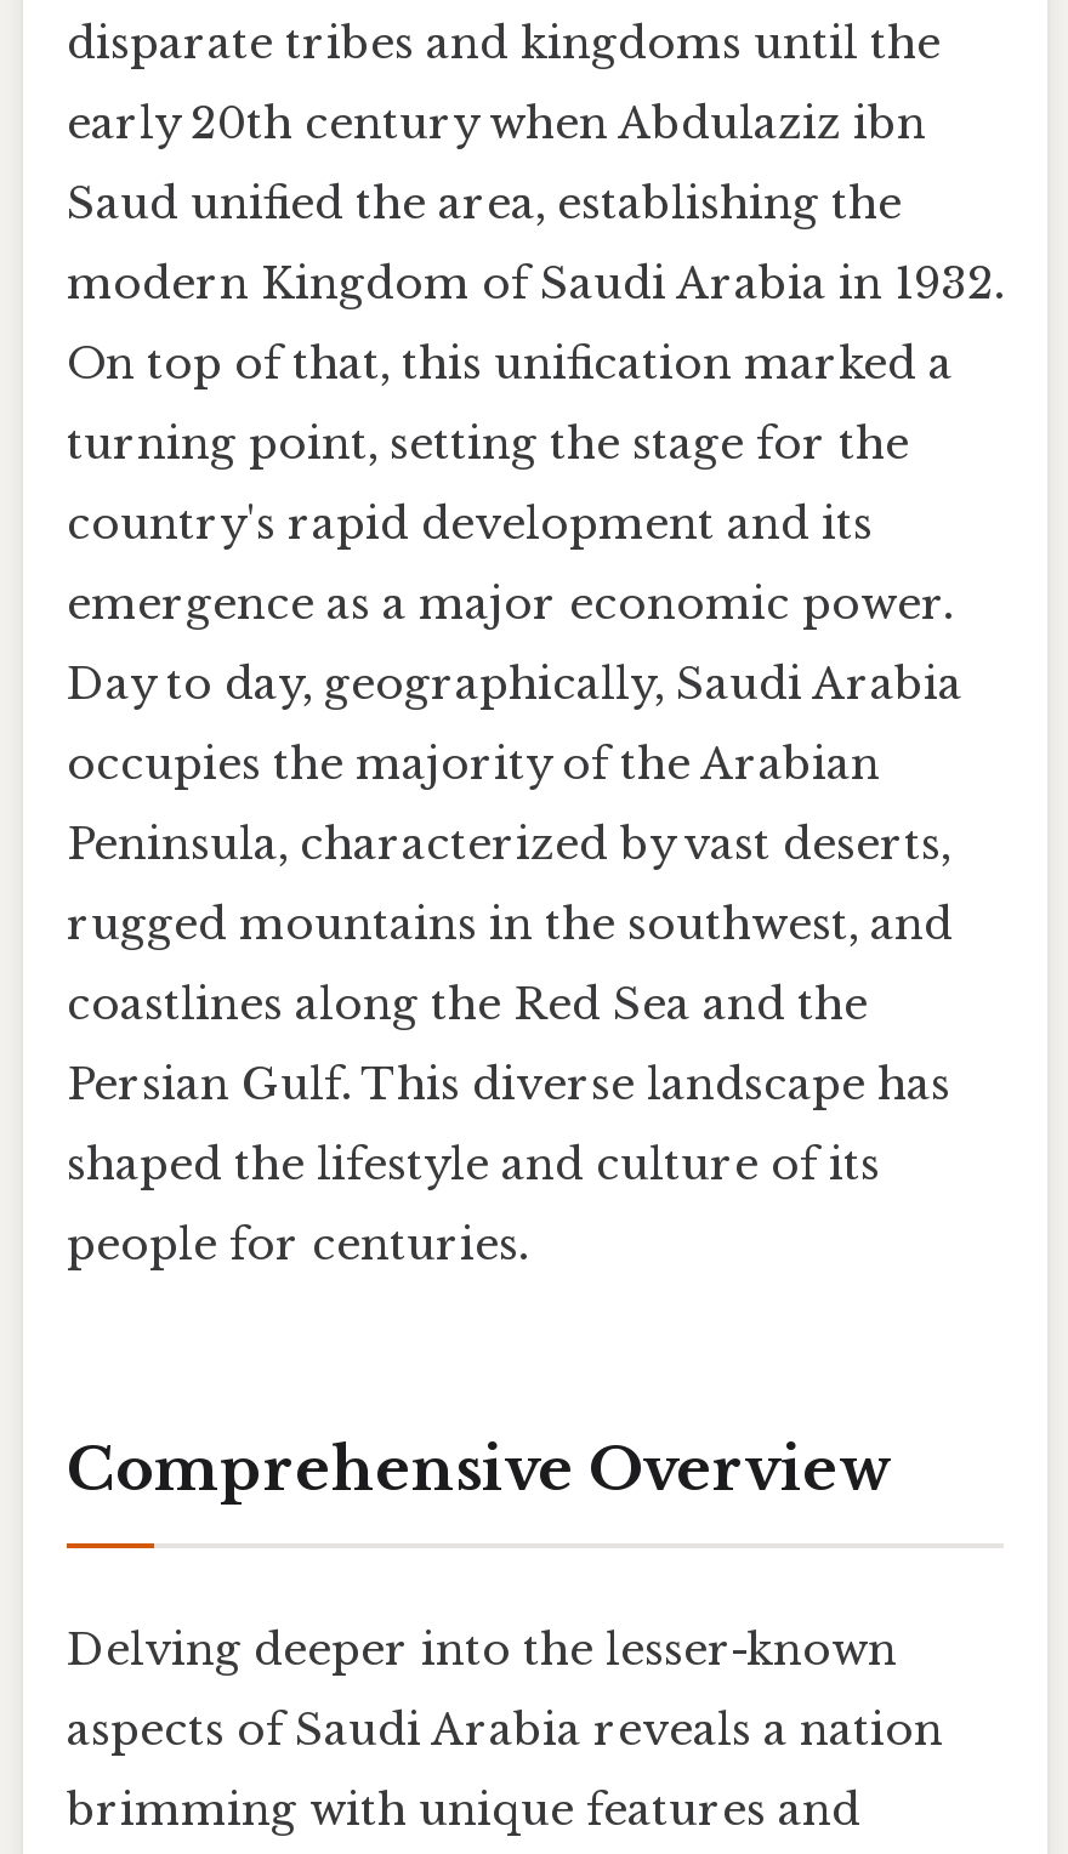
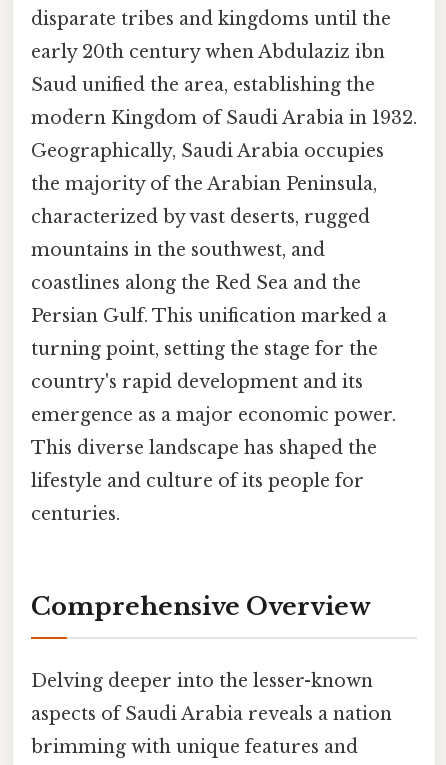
[67,338,953,392] On top of that, this unification marked a -> [31,140,387,327] Geographically, Saudi Arabia occupies | the majority of the Arabian Peninsula, | characterized by vast deserts, rugged | mountains in the southwest, and | Persian Gulf. This unification marked a
moved [67,418,953,632] -> [31,338,396,426]: turning point, setting the stage for the | country's rapid development and its | emergence as a major economic power.
[67,659,962,1273] Day to day, geographically, Saudi Arabia | occupies the majority of the Arabian | Peninsula, characterized by vast deserts, | rugged mountains in the southwest, and | Persian Gulf. This diverse landscape has | shaped the lifestyle and culture of its | people for centuries. -> [31,437,377,525] This diverse landscape has shaped the | lifestyle and culture of its people for | centuries.
moved [67,979,868,1032] -> [31,272,361,294]: coastlines along the Red Sea and the

